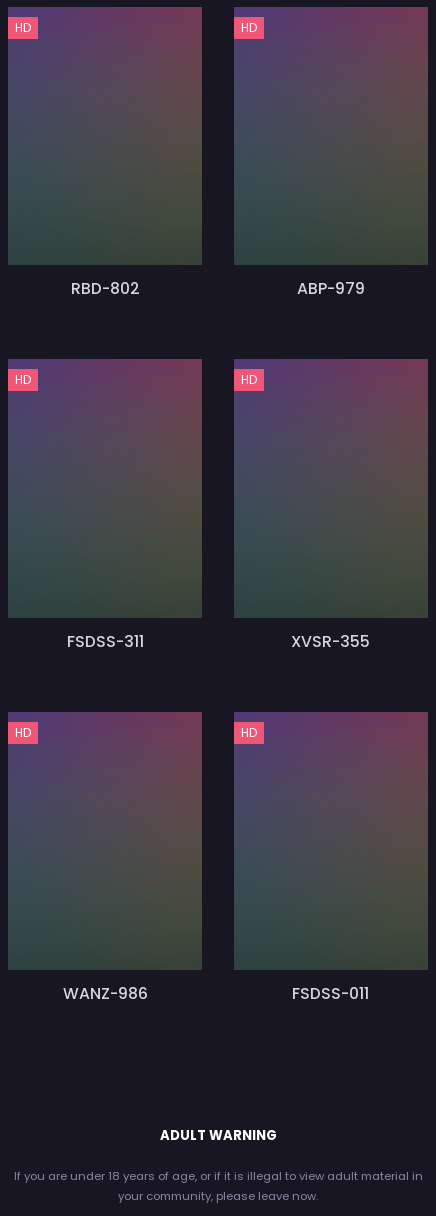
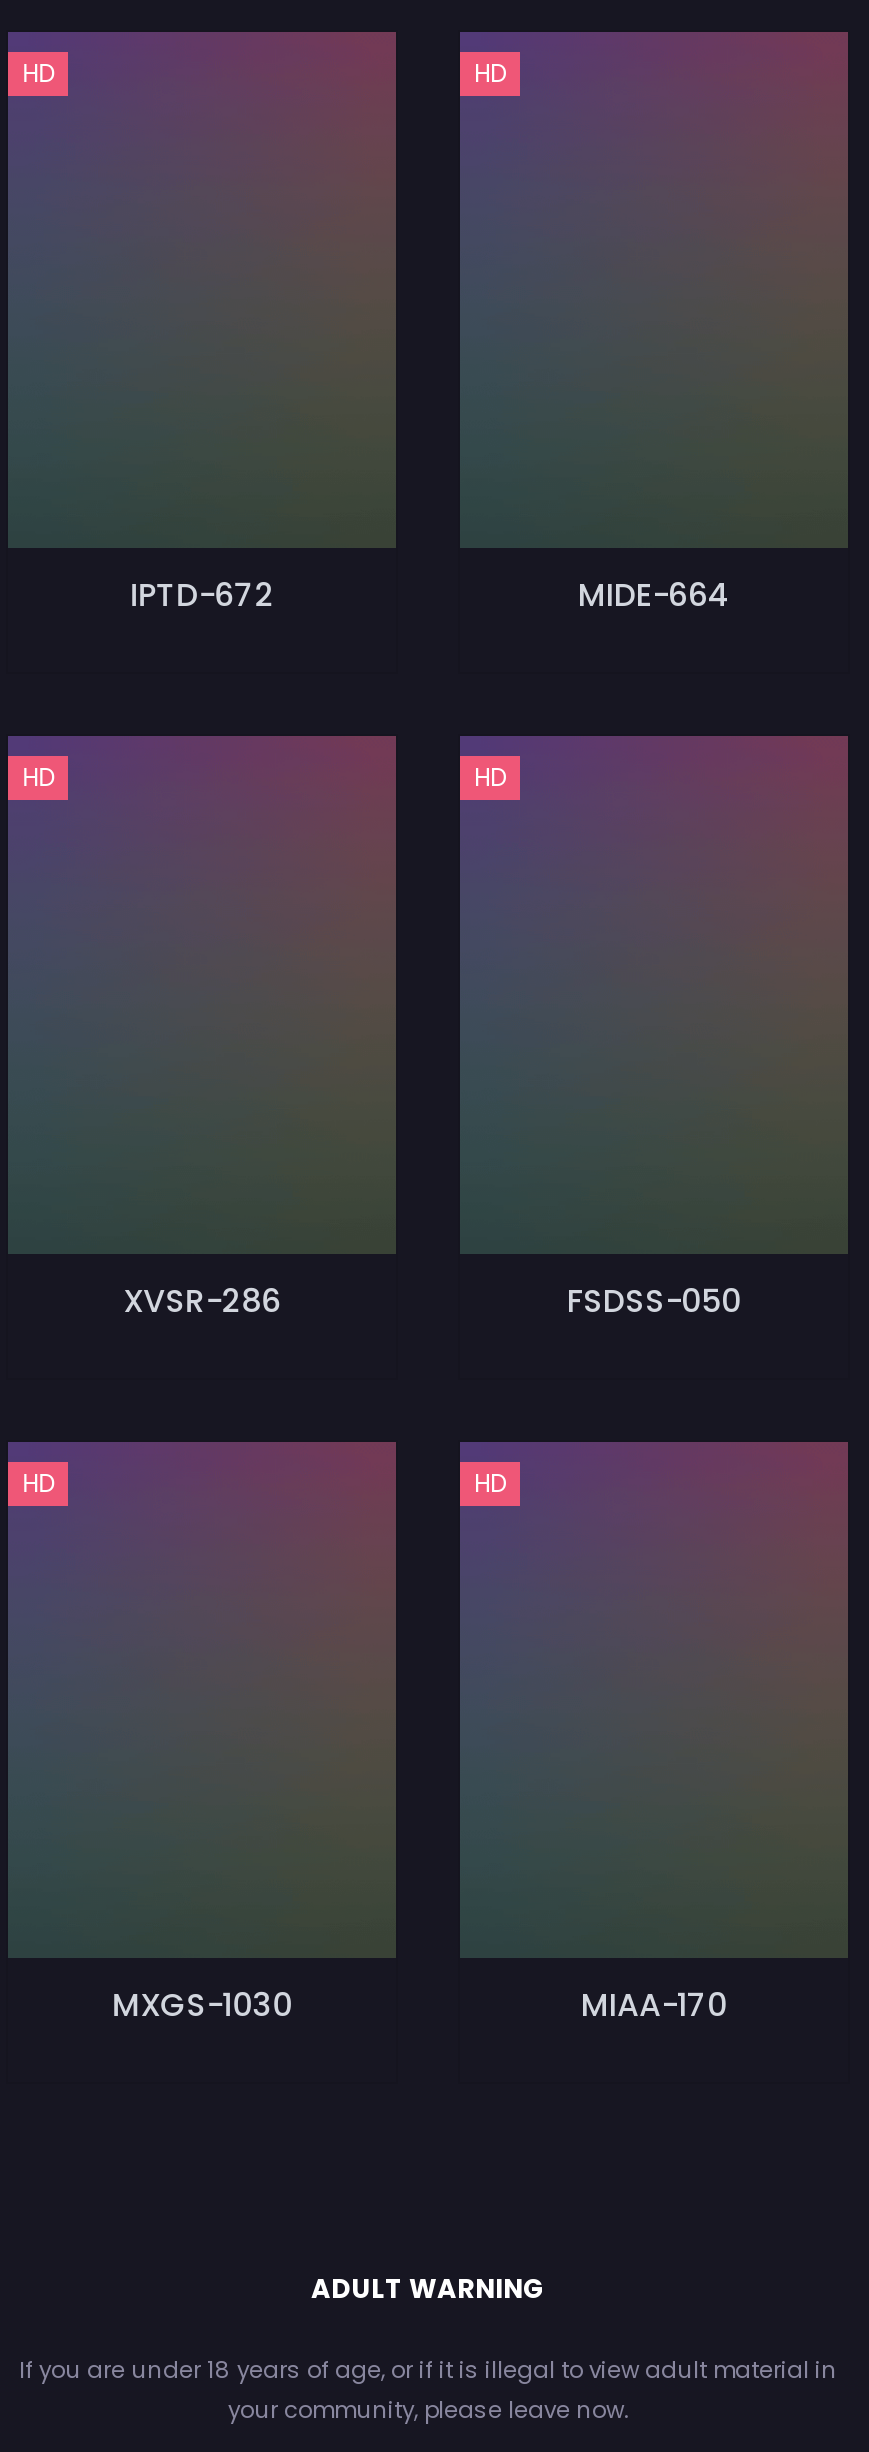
[71,277,140,300] RBD-802 -> [130,573,274,619] IPTD-672
[297,277,365,300] ABP-979 -> [578,573,730,619] MIDE-664
[67,630,144,653] FSDSS-311 -> [123,1278,281,1324] XVSR-286
[291,630,370,653] XVSR-355 -> [567,1278,741,1324] FSDSS-050
[63,982,148,1005] WANZ-986 -> [112,1983,292,2029] MXGS-1030
[292,982,369,1005] FSDSS-011 -> [581,1983,727,2029] MIAA-170

